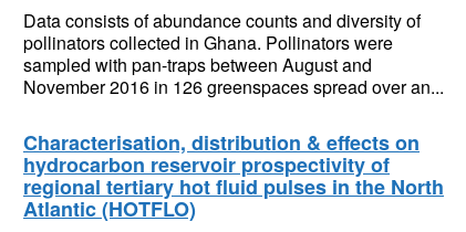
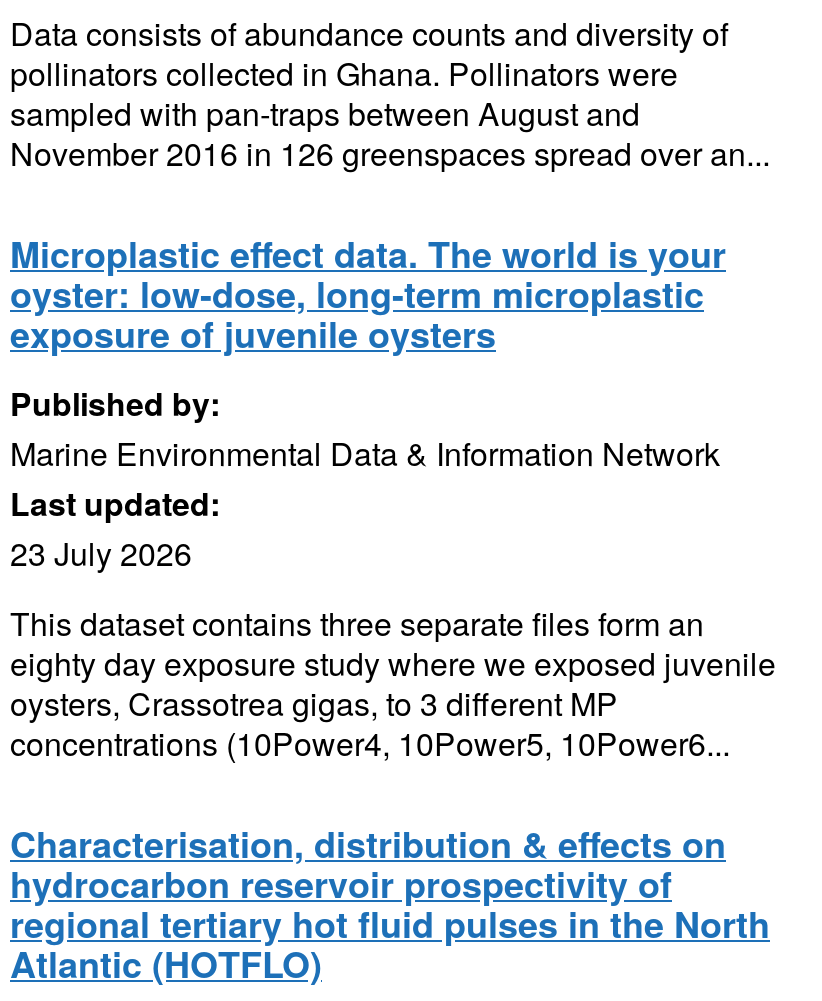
none -> [10,228,776,766] Microplastic effect data. The world is your | oyster: low-dose, long-term microplastic | exposure of juvenile oysters | Published by: | Marine Environmental Data & Information Network | Last updated: | 23 July 2026 | This dataset contains three separate files form an | eighty day exposure study where we exposed juvenile | oysters, Crassotrea gigas, to 3 different MP | concentrations (10Power4, 10Power5, 10Power6...

